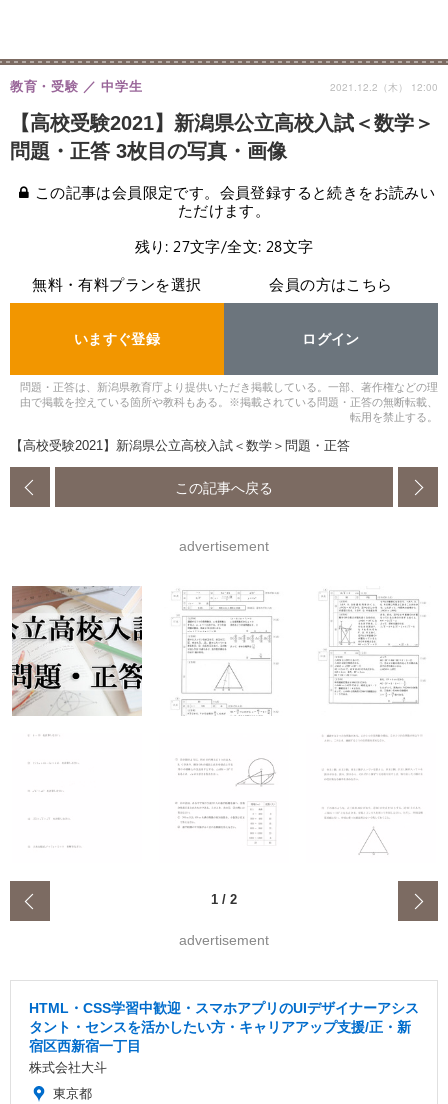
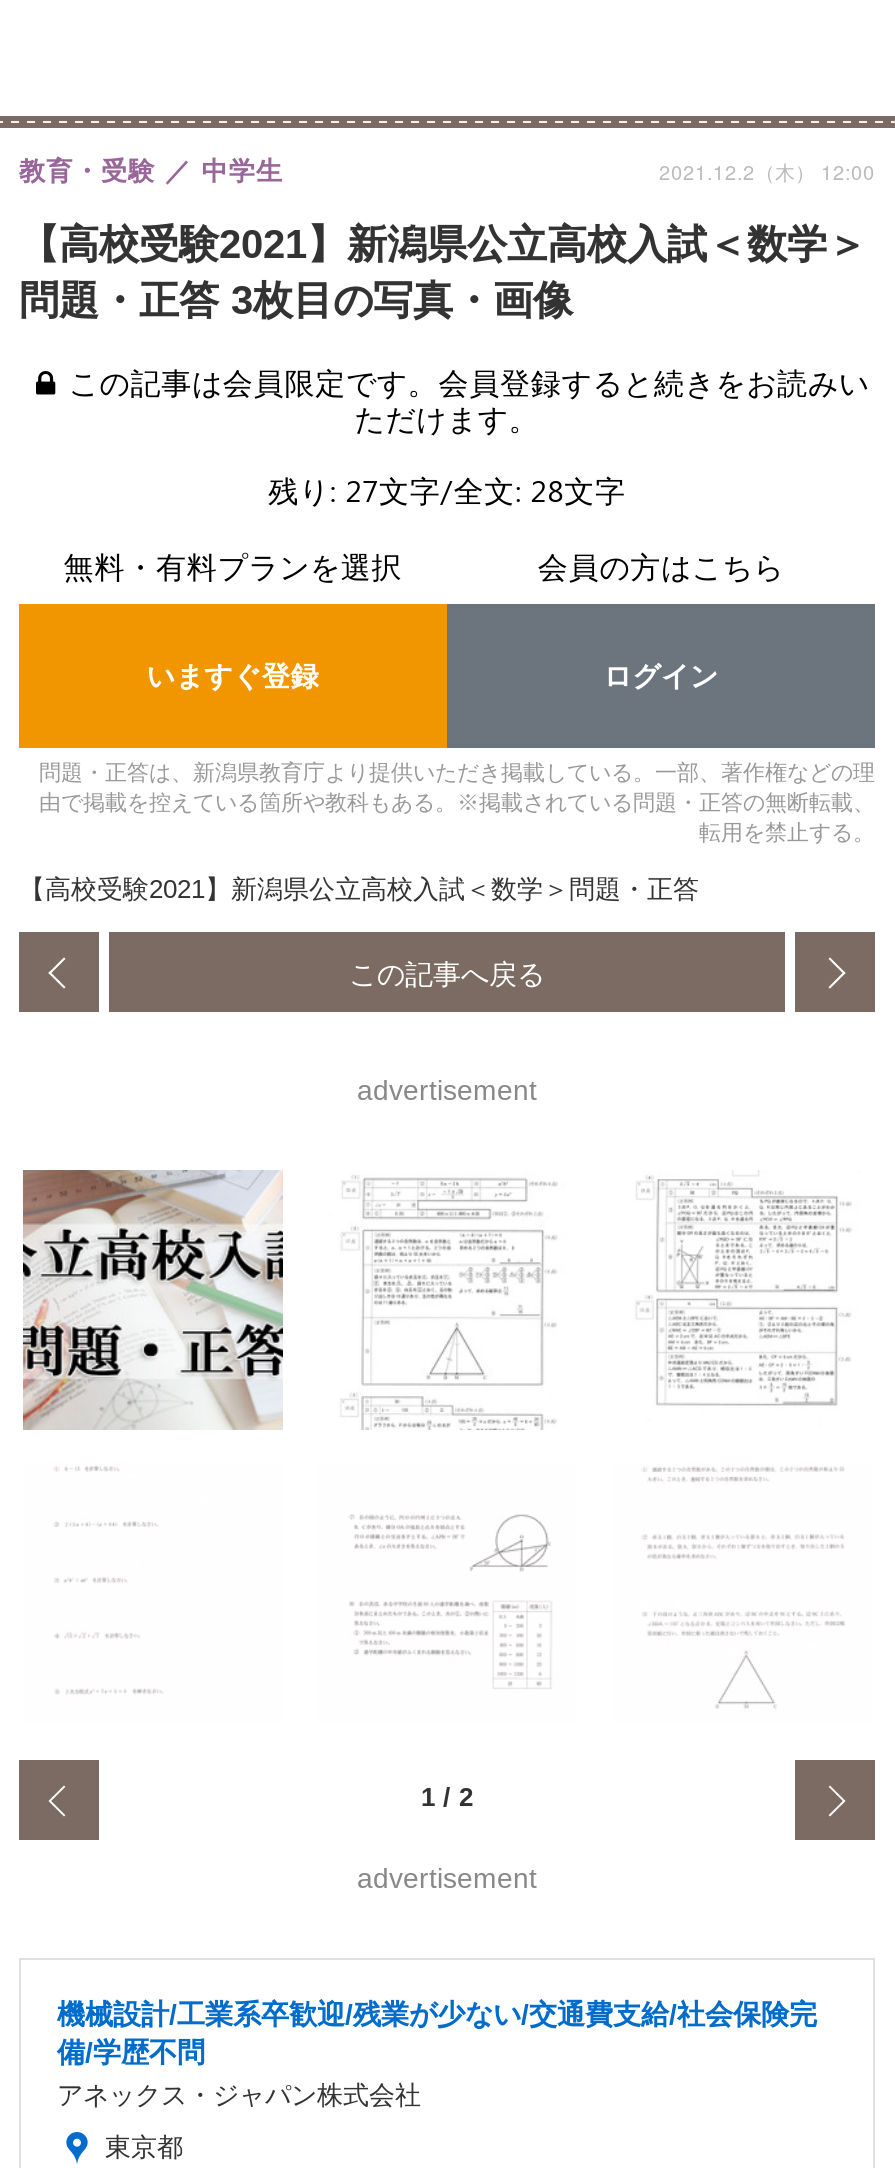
[29,1000,419,1075] HTML・CSS学習中歓迎・スマホアプリのUIデザイナーアシス | タント・センスを活かしたい方・キャリアアップ支援/正・新 | 宿区西新宿一丁目 | 株式会社大斗 -> [57,1997,817,2109] 機械設計/工業系卒歓迎/残業が少ない/交通費支給/社会保険完 | 備/学歴不問 | アネックス・ジャパン株式会社

